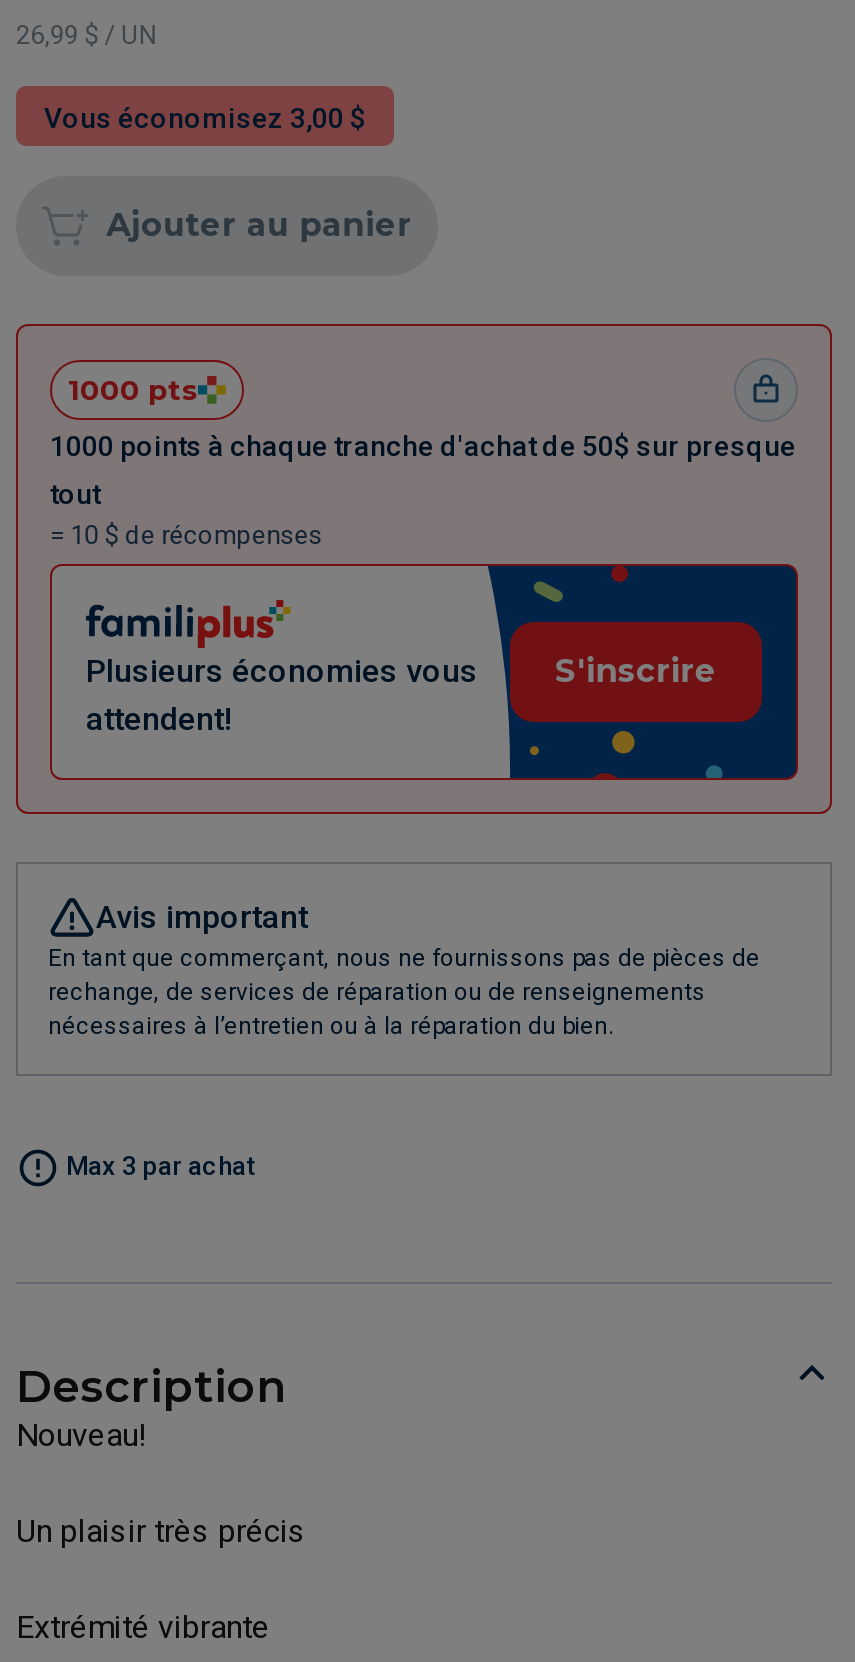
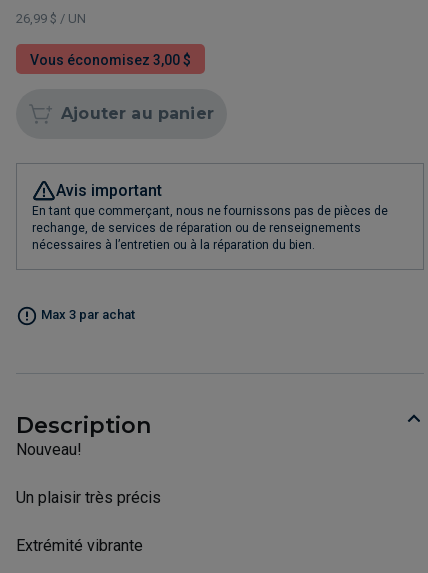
[14,322,834,816] [image] | 1000 pts | 1000 points à chaque tranche d'achat de 50$ sur presque | tout | = 10 $ de récompenses -> none
[86,652,478,738] Plusieurs économies vous | attendent! -> none
[555,652,717,690] S'inscrire -> none

